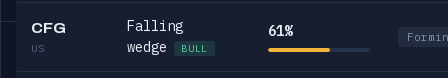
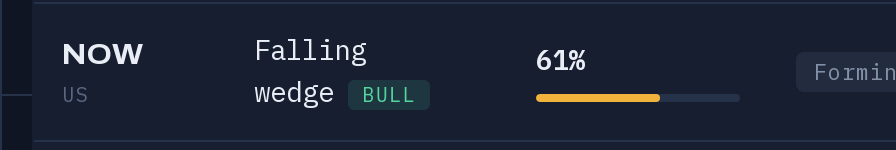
[31,20,66,36] CFG -> [62,38,144,70] NOW

